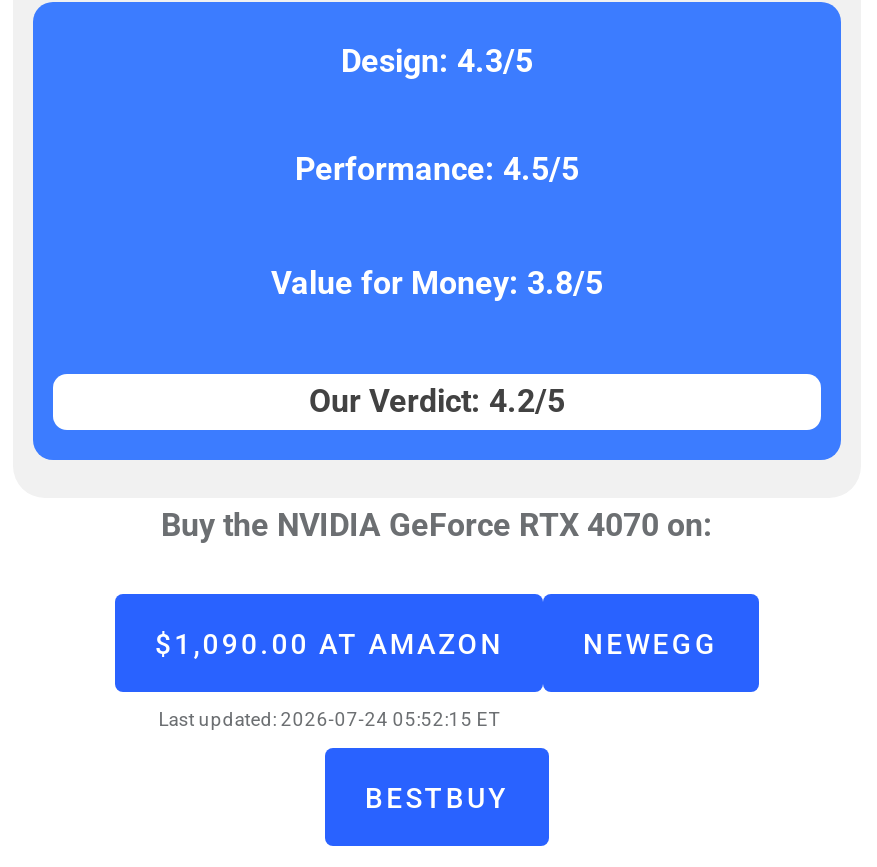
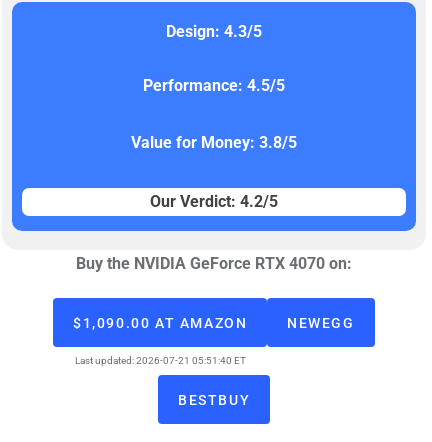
[158,709,500,731] Last updated: 2026-07-24 05:52:15 ET -> [75,355,246,366] Last updated: 2026-07-21 05:51:40 ET

